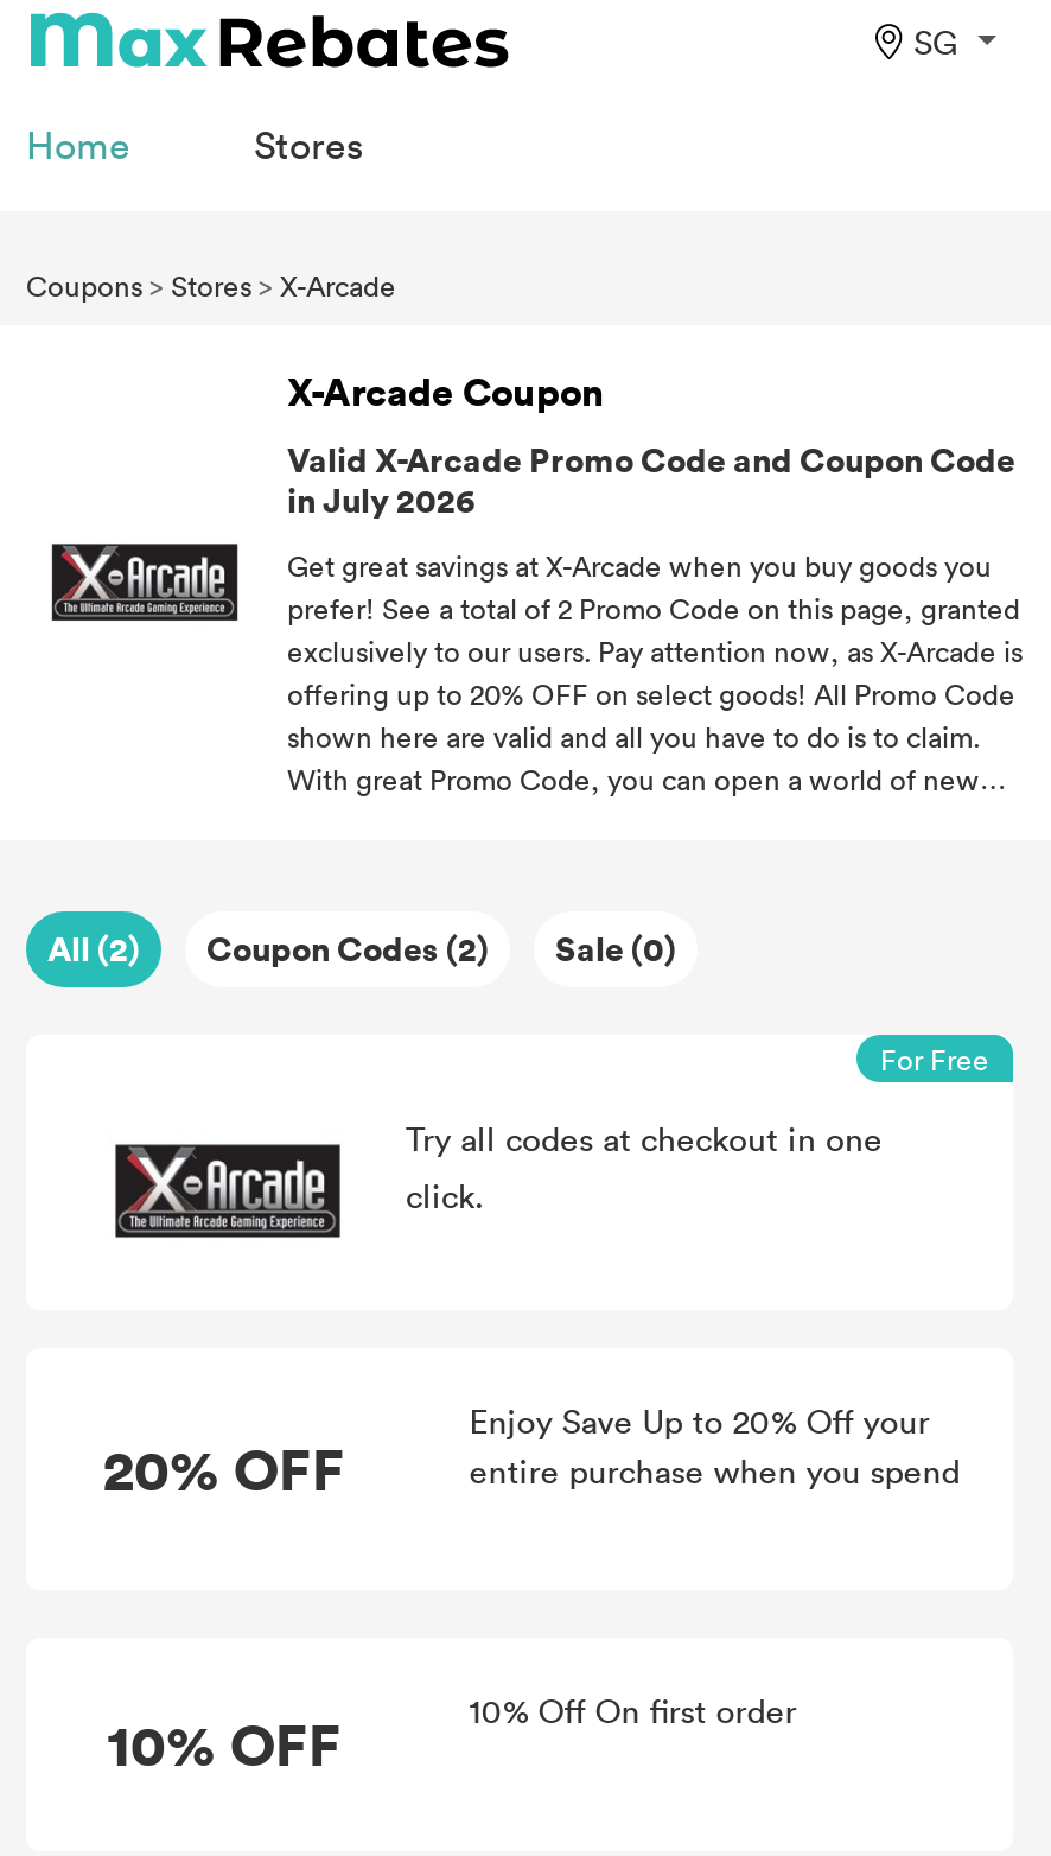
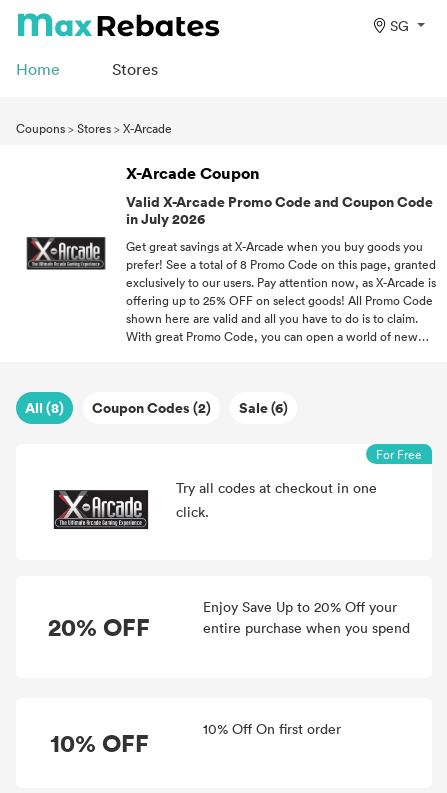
[287,585,1020,628] prefer! See a total of 2 Promo Code on this page, granted -> [126,254,436,272] prefer! See a total of 8 Promo Code on this page, granted
[287,670,1015,713] offering up to 20% OFF on select goods! All Promo Code -> [126,290,433,308] offering up to 25% OFF on select goods! All Promo Code
[47,923,140,973] All (2) -> [25,397,64,418] All (8)
[555,923,676,973] Sale (0) -> [239,397,288,418] Sale (6)

